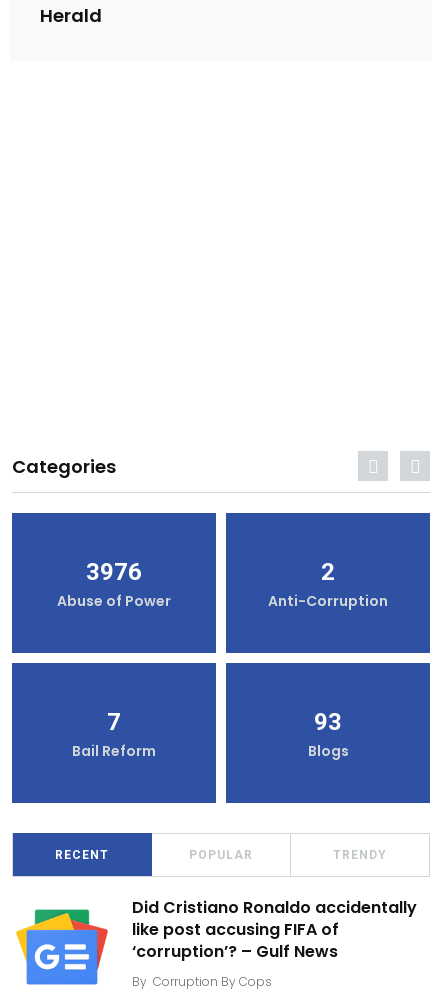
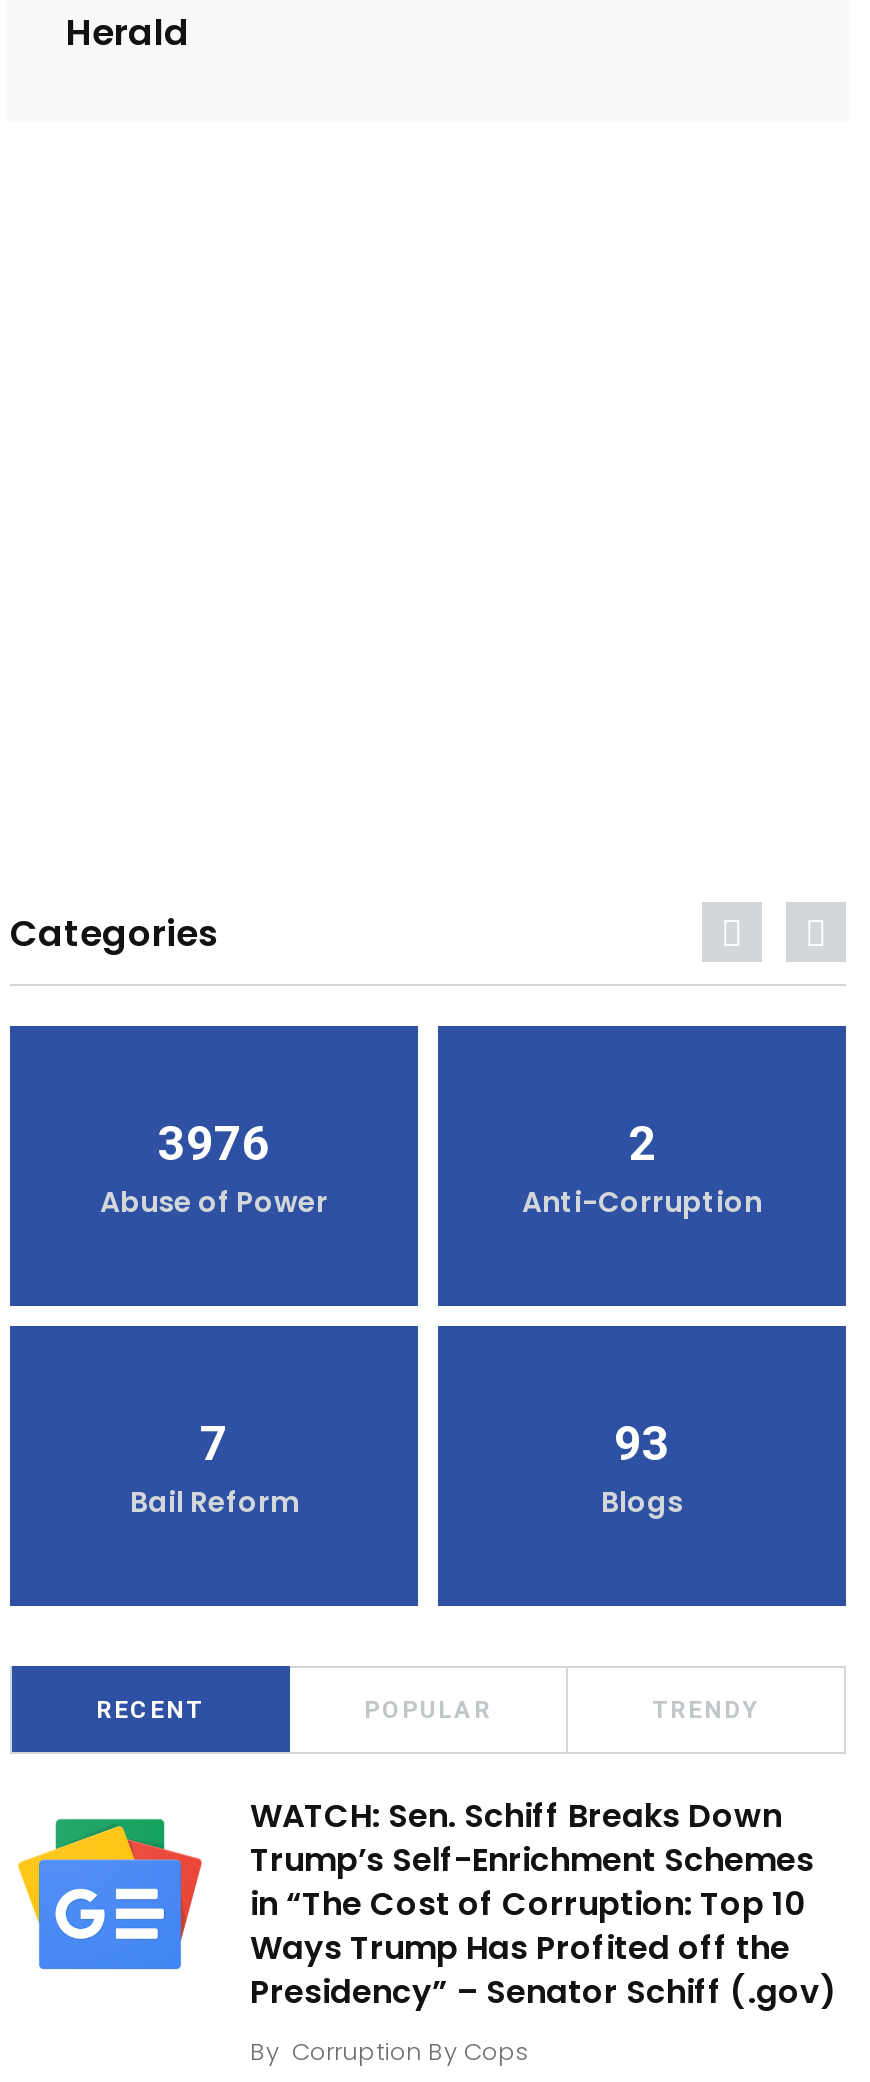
[132,896,417,963] Did Cristiano Ronaldo accidentally | like post accusing FIFA of | ‘corruption’? – Gulf News -> [250,1793,836,2015] WATCH: Sen. Schiff Breaks Down | Trump’s Self-Enrichment Schemes | in “The Cost of Corruption: Top 10 | Ways Trump Has Profited off the | Presidency” – Senator Schiff (.gov)

